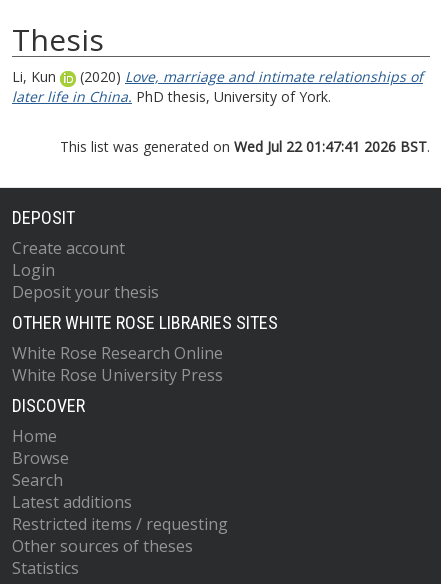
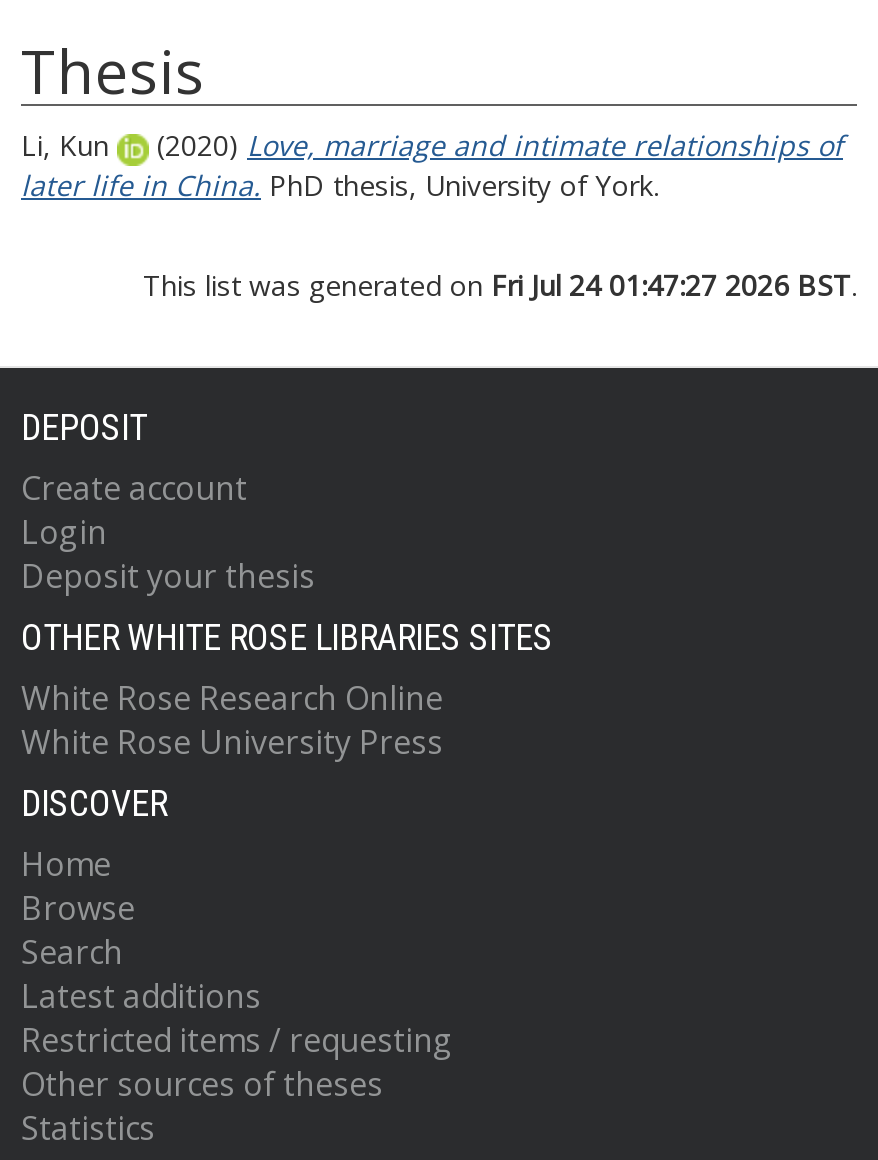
[60,137,430,156] This list was generated on Wed Jul 22 01:47:41 2026 BST. -> [143,266,857,304] This list was generated on Fri Jul 24 01:47:27 2026 BST.

